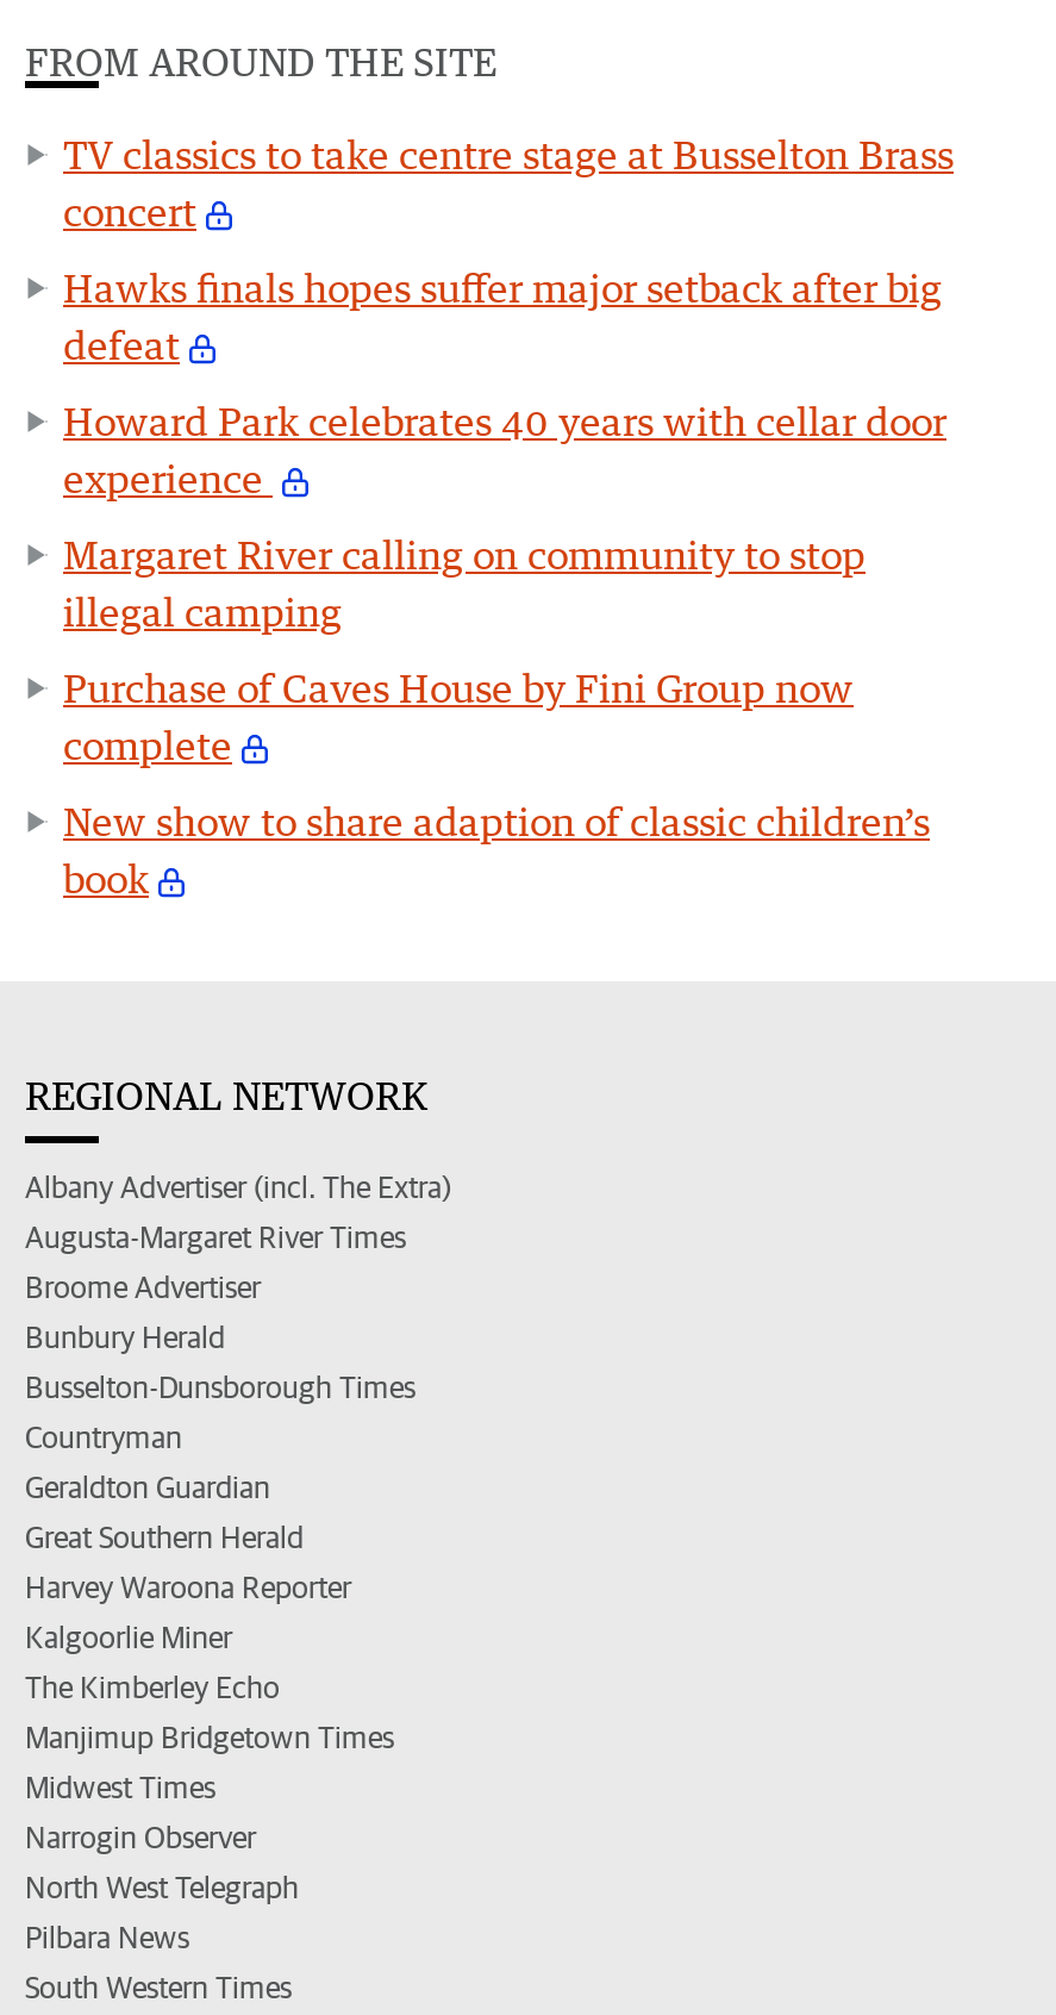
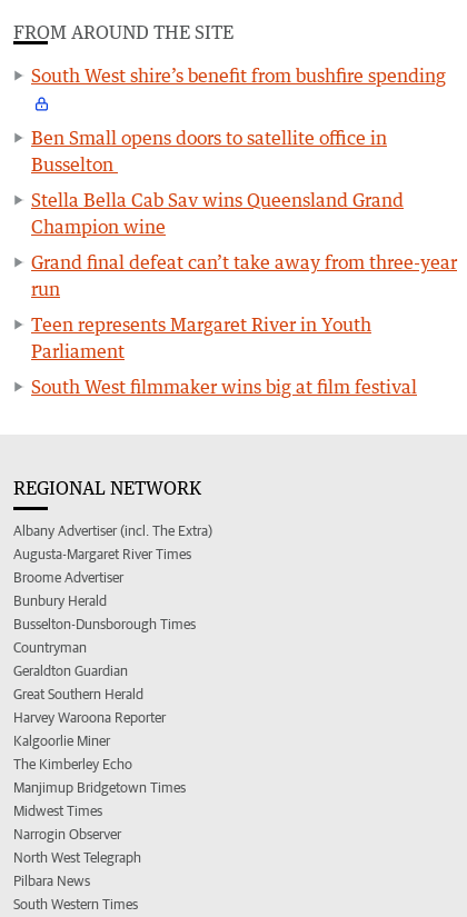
[63,130,954,235] TV classics to take centre stage at Busselton Brass | concert -> [31,64,446,86] South West shire’s benefit from bushfire spending
[63,263,942,368] Hawks finals hopes suffer major setback after big | defeat -> [31,126,387,175] Ben Small opens doors to satellite office in | Busselton
[63,397,946,501] Howard Park celebrates 40 years with cellar door | experience -> [31,188,404,237] Stella Bella Cab Sav wins Queensland Grand | Champion wine
[63,530,866,635] Margaret River calling on community to stop | illegal camping -> [31,251,457,300] Grand final defeat can’t take away from three-year | run
[63,663,854,768] Purchase of Caves House by Fini Group now | complete -> [31,313,371,362] Teen represents Margaret River in Youth | Parliament
[63,797,930,902] New show to share adaption of classic children’s | book -> [31,375,417,397] South West filmmaker wins big at film festival

